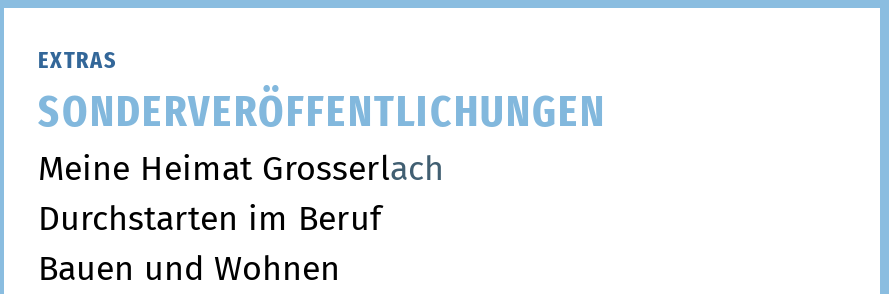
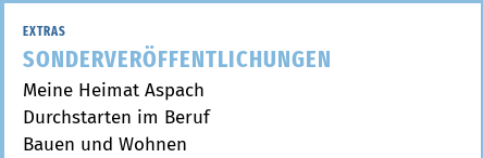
[38,147,444,189] Meine Heimat Grosserlach -> [23,79,205,101] Meine Heimat Aspach

